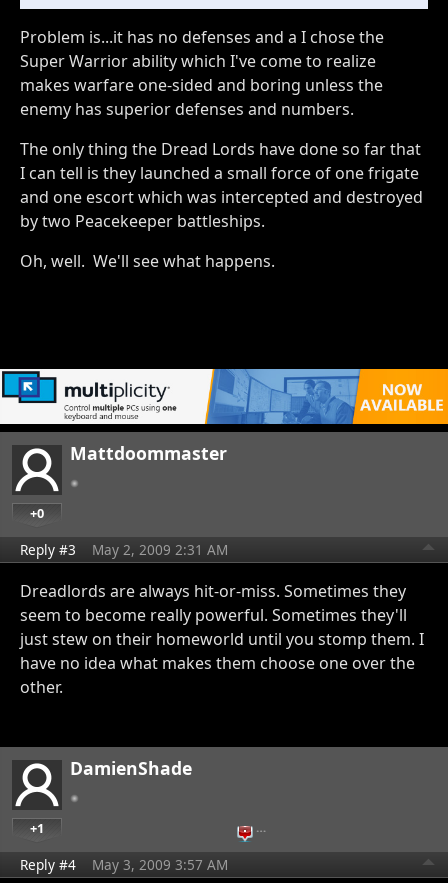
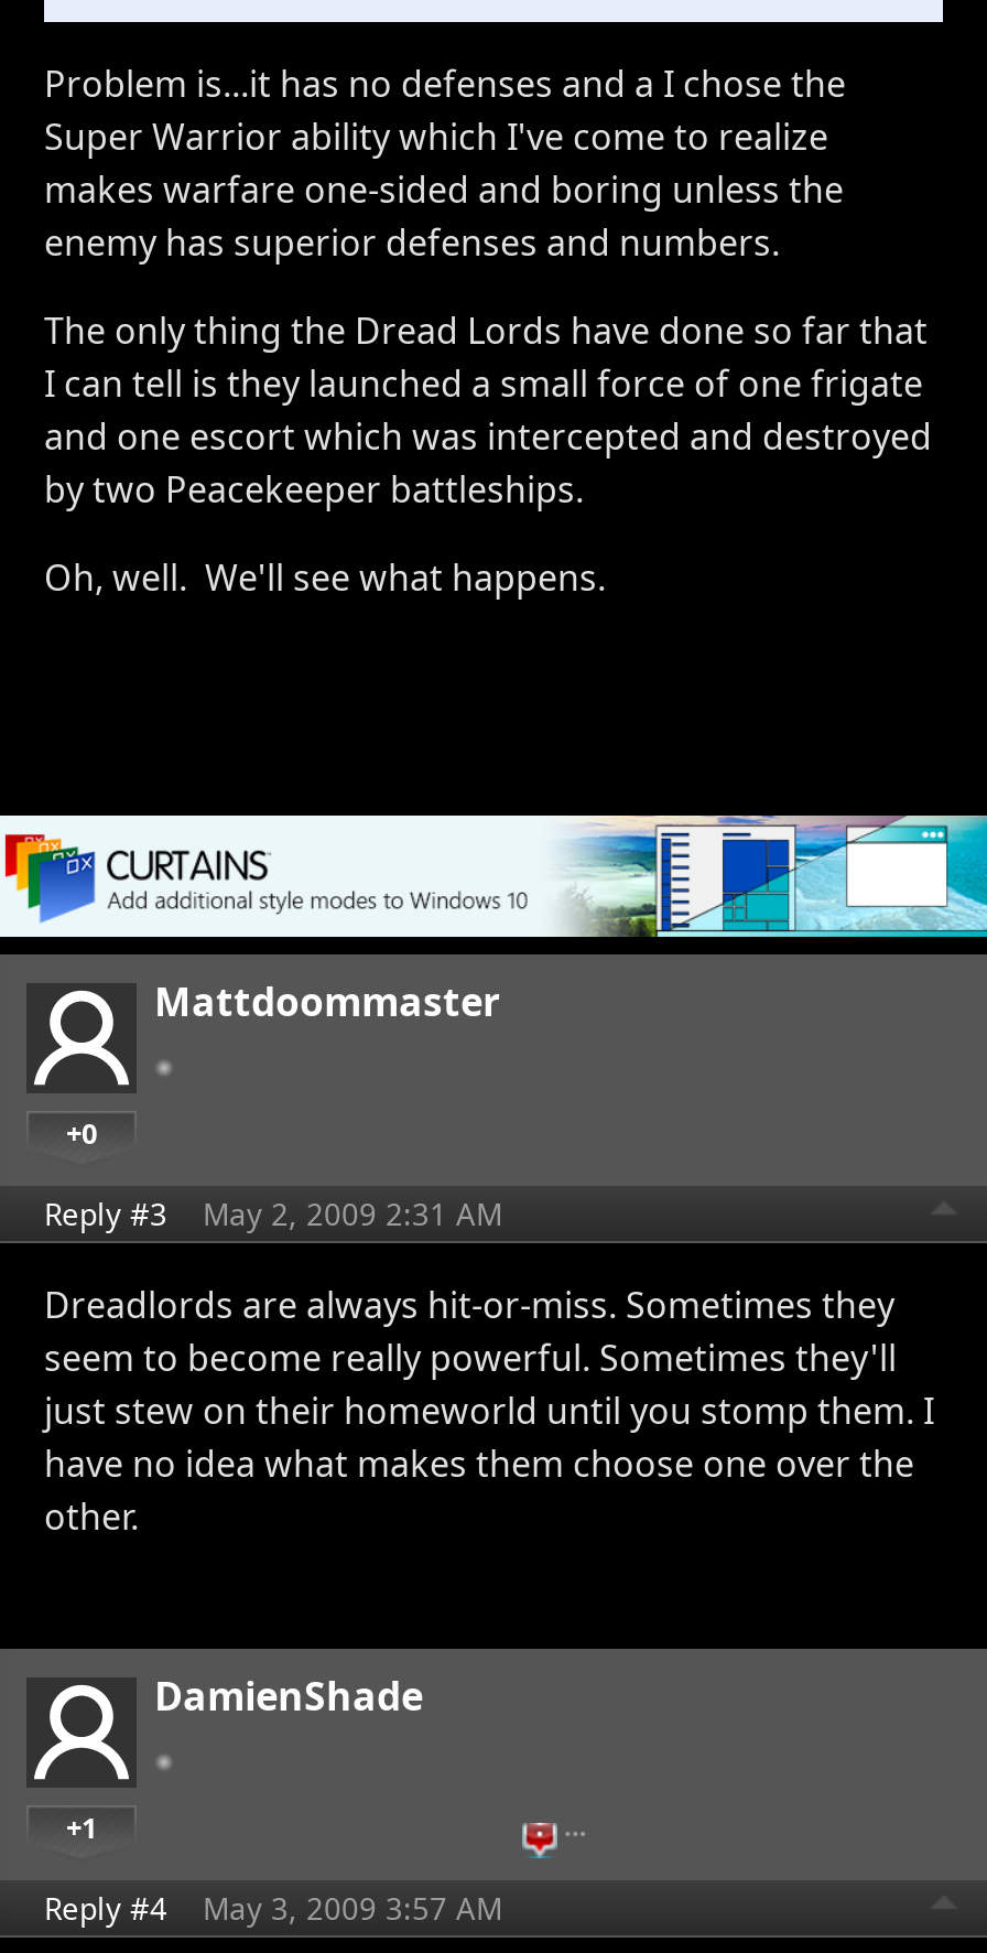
[3,368,445,425] [image] -> [7,813,980,939] [image]

